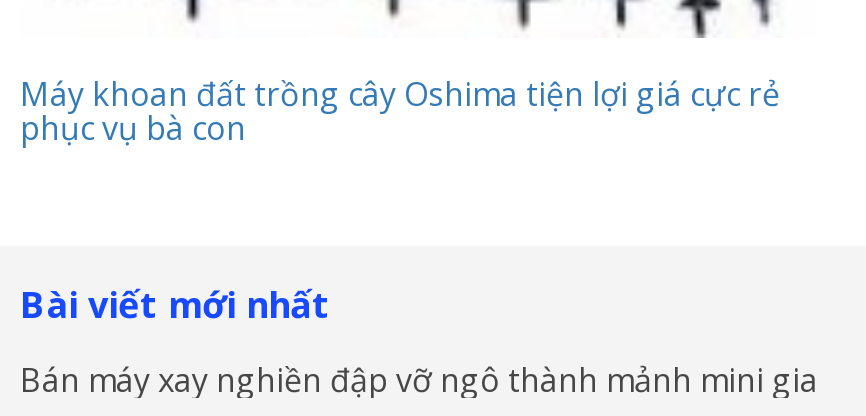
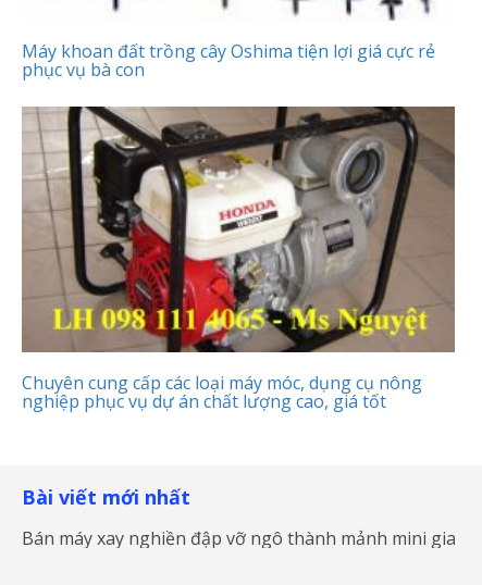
none -> [21,105,456,413] [image] | Chuyên cung cấp các loại máy móc, dụng cụ nông | nghiệp phục vụ dự án chất lượng cao, giá tốt

